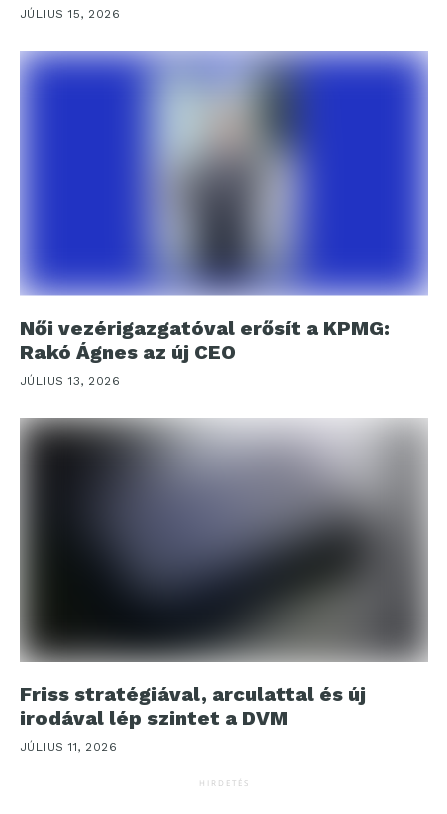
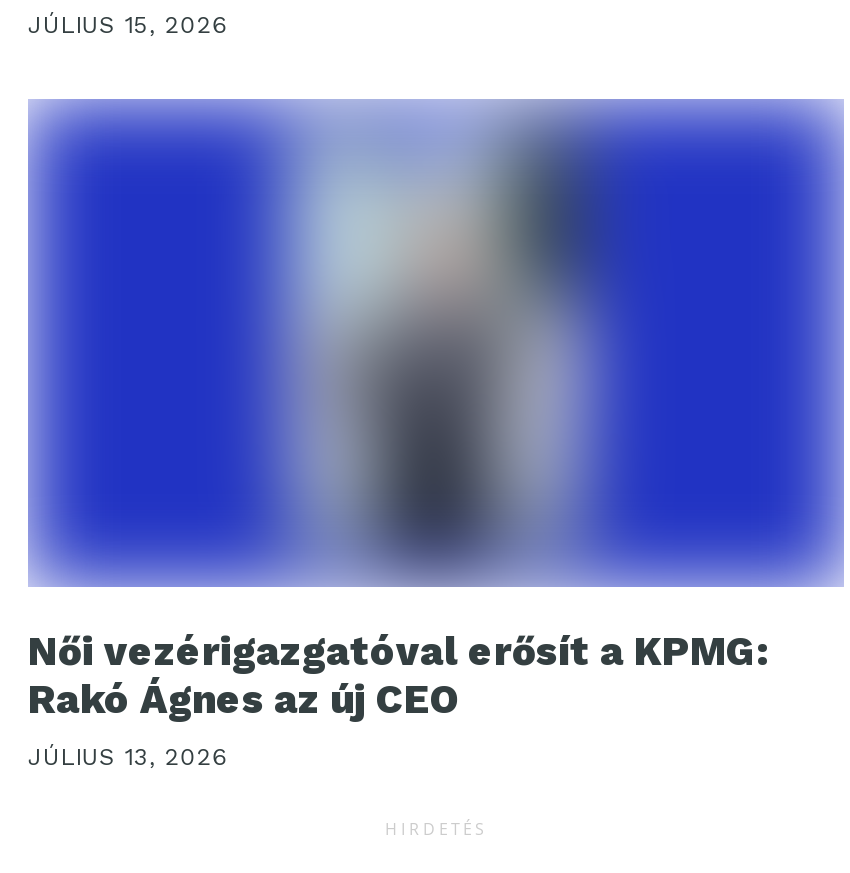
[19,418,428,754] [image] | Friss stratégiával, arculattal és új | irodával lép szintet a DVM | JÚLIUS 11, 2026 -> none

